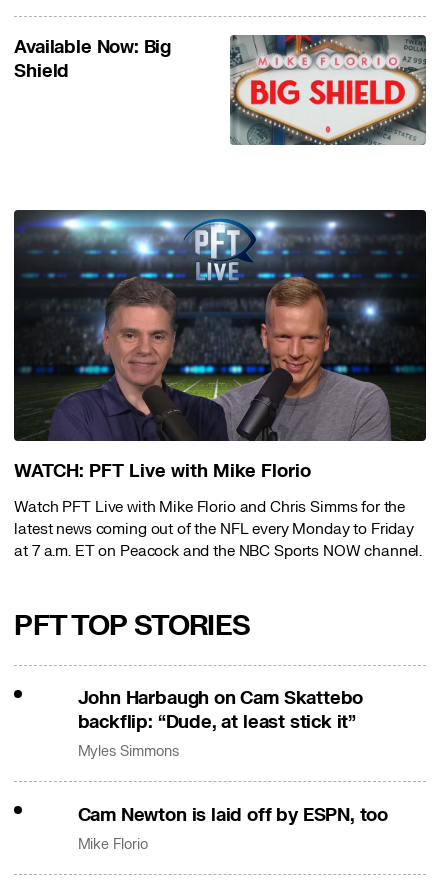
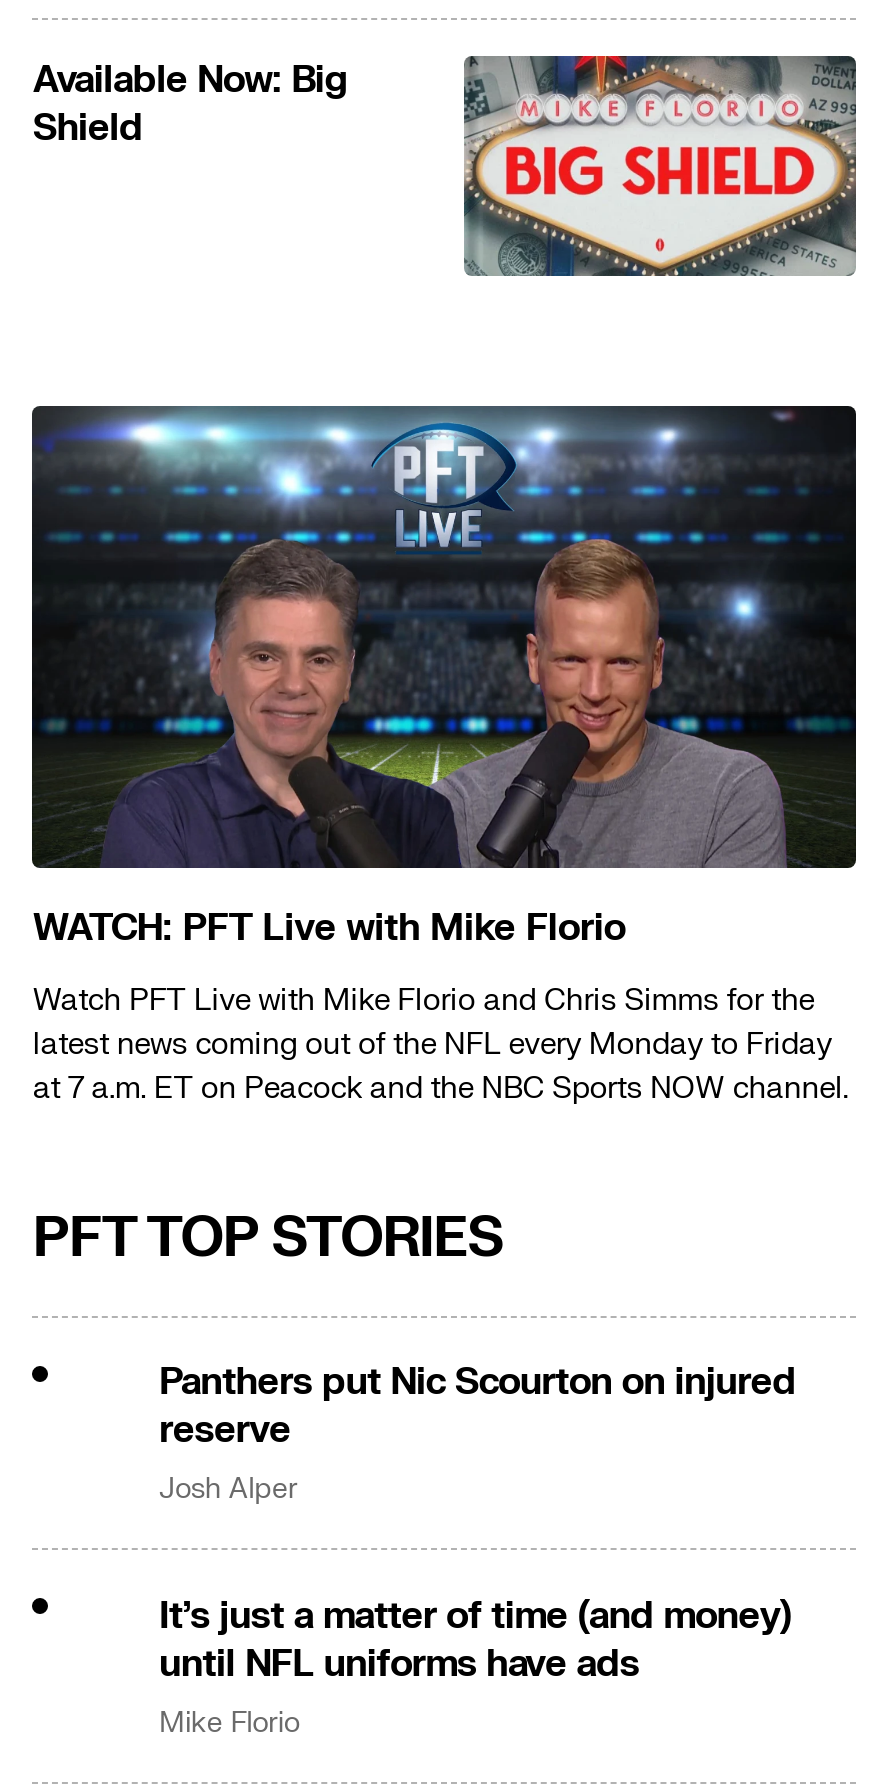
[77,686,363,760] John Harbaugh on Cam Skattebo | backflip: “Dude, at least stick it” | Myles Simmons -> [159,1358,796,1507] Panthers put Nic Scourton on injured | reserve | Josh Alper
[77,803,388,827] Cam Newton is laid off by ESPN, too -> [159,1592,791,1688] It’s just a matter of time (and money) | until NFL uniforms have ads

